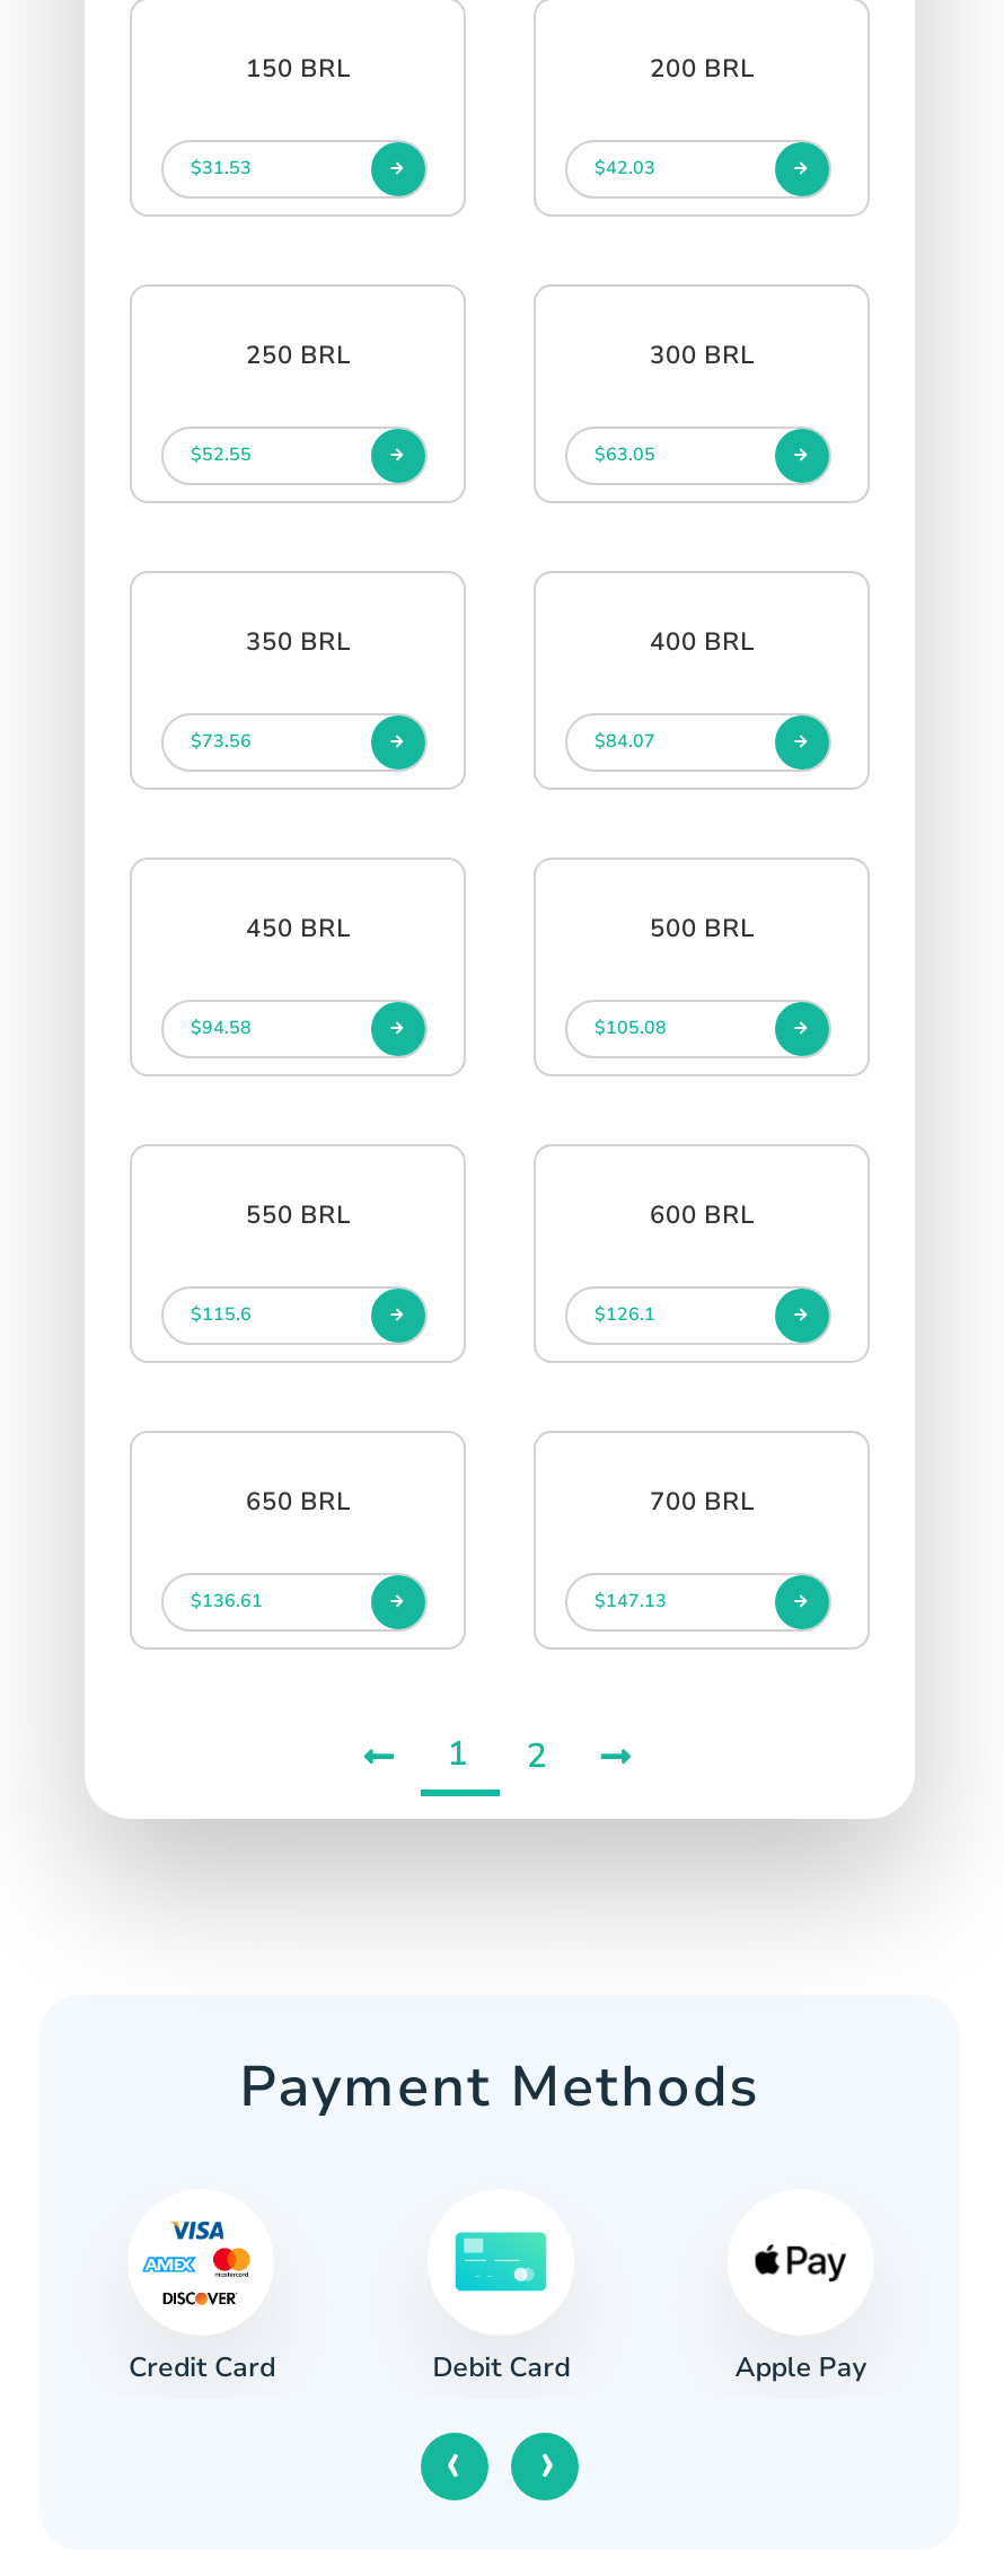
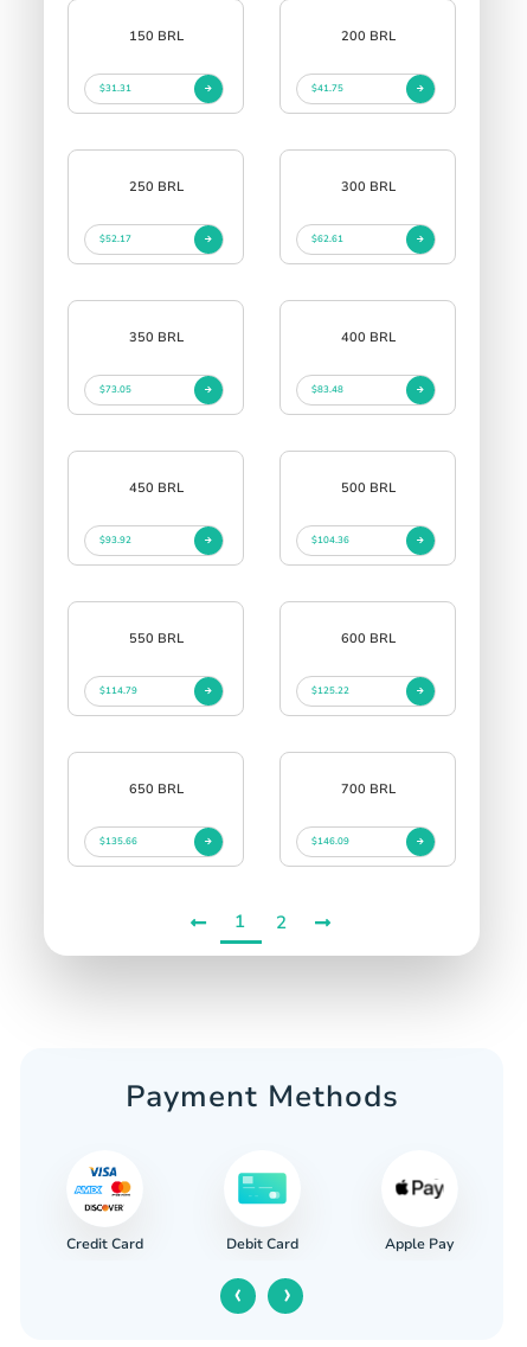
[191,155,252,180] $31.53 -> [99,81,131,95] $31.31
[595,155,655,180] $42.03 -> [311,81,343,95] $41.75
[191,442,252,466] $52.55 -> [99,232,131,245] $52.17
[595,442,655,466] $63.05 -> [311,232,343,245] $62.61
[191,728,252,753] $73.56 -> [99,383,131,396] $73.05
[595,728,655,753] $84.07 -> [311,383,343,396] $83.48
[191,1015,252,1040] $94.58 -> [99,533,131,546] $93.92
[595,1015,667,1040] $105.08 -> [311,533,349,546] $104.36
[191,1301,252,1326] $115.6 -> [99,684,137,697] $114.79
[595,1301,655,1326] $126.1 -> [311,684,349,697] $125.22
[191,1588,263,1613] $136.61 -> [99,834,137,847] $135.66
[595,1588,667,1613] $147.13 -> [311,834,349,847] $146.09

